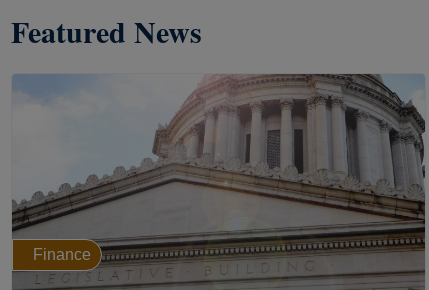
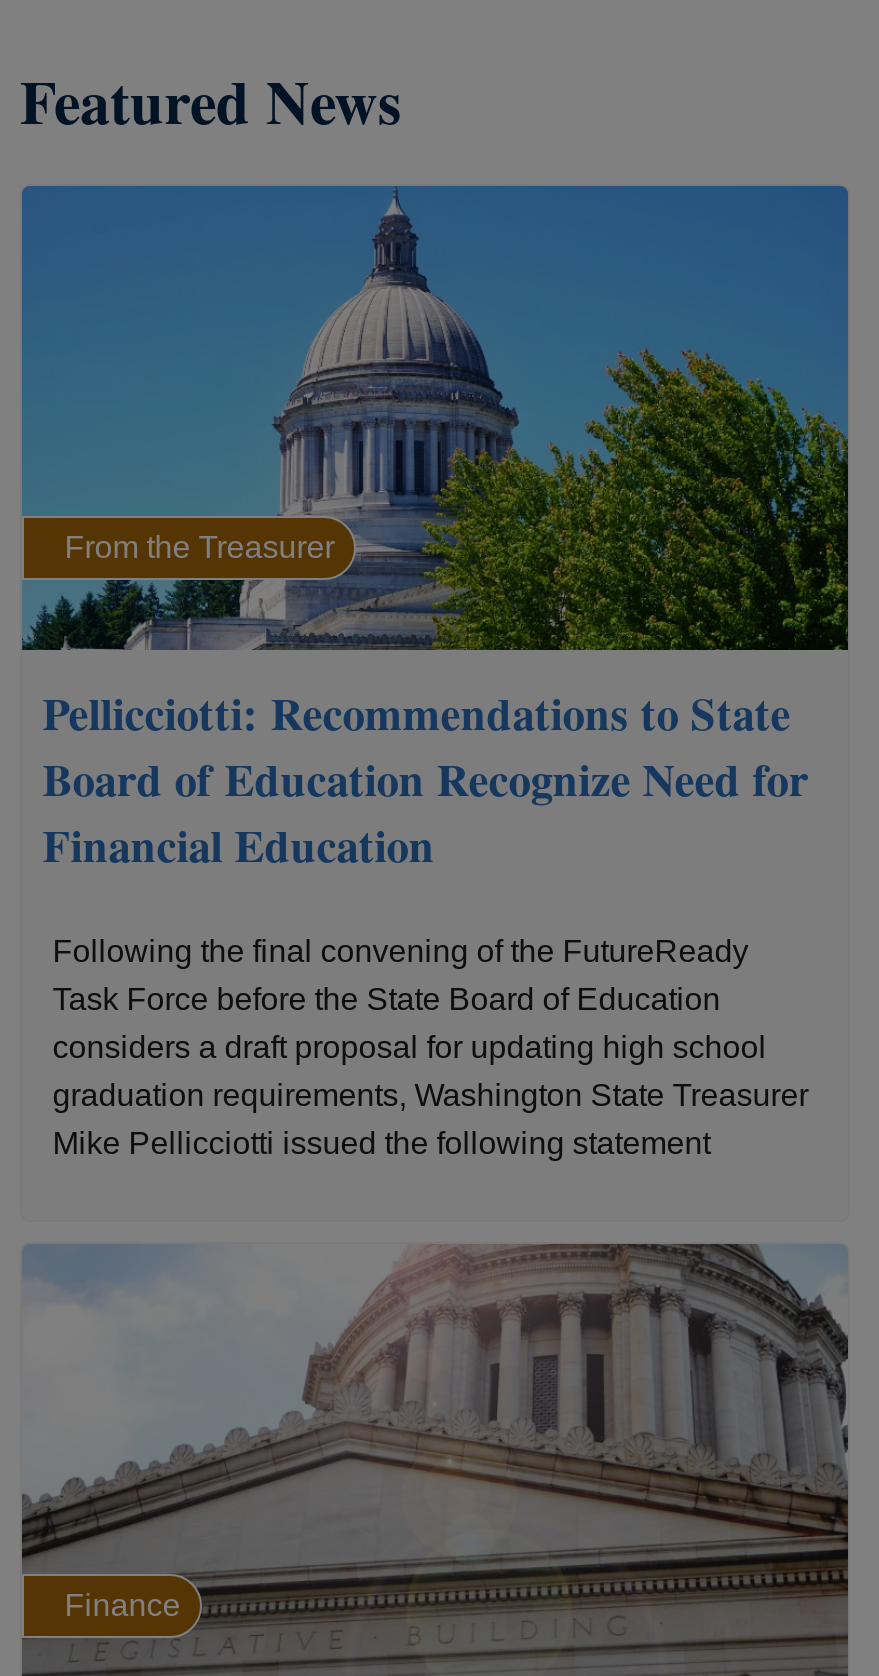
none -> [20,184,850,1159] [image] | From the Treasurer | Pellicciotti: Recommendations to State | Board of Education Recognize Need for | Financial Education | Following the final convening of the FutureReady | Task Force before the State Board of Education | considers a draft proposal for updating high school | graduation requirements, Washington State Treasurer | Mike Pellicciotti issued the following statement

